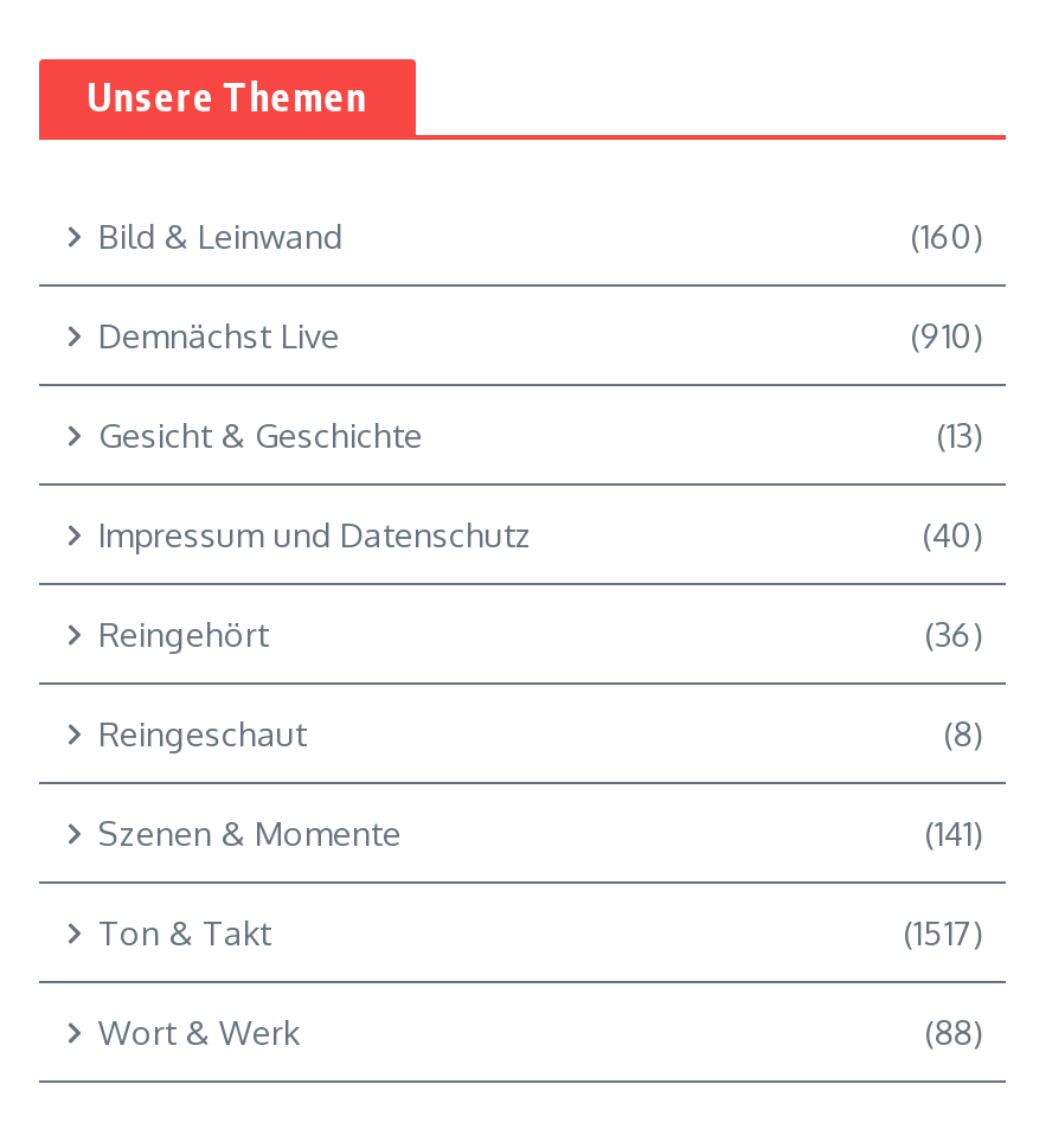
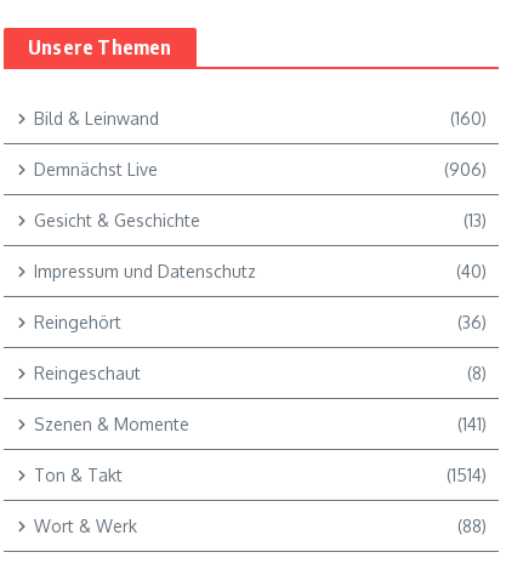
[911,316,982,356] (910) -> [444,159,487,180] (906)
[904,913,982,953] (1517) -> [447,465,487,486] (1514)

